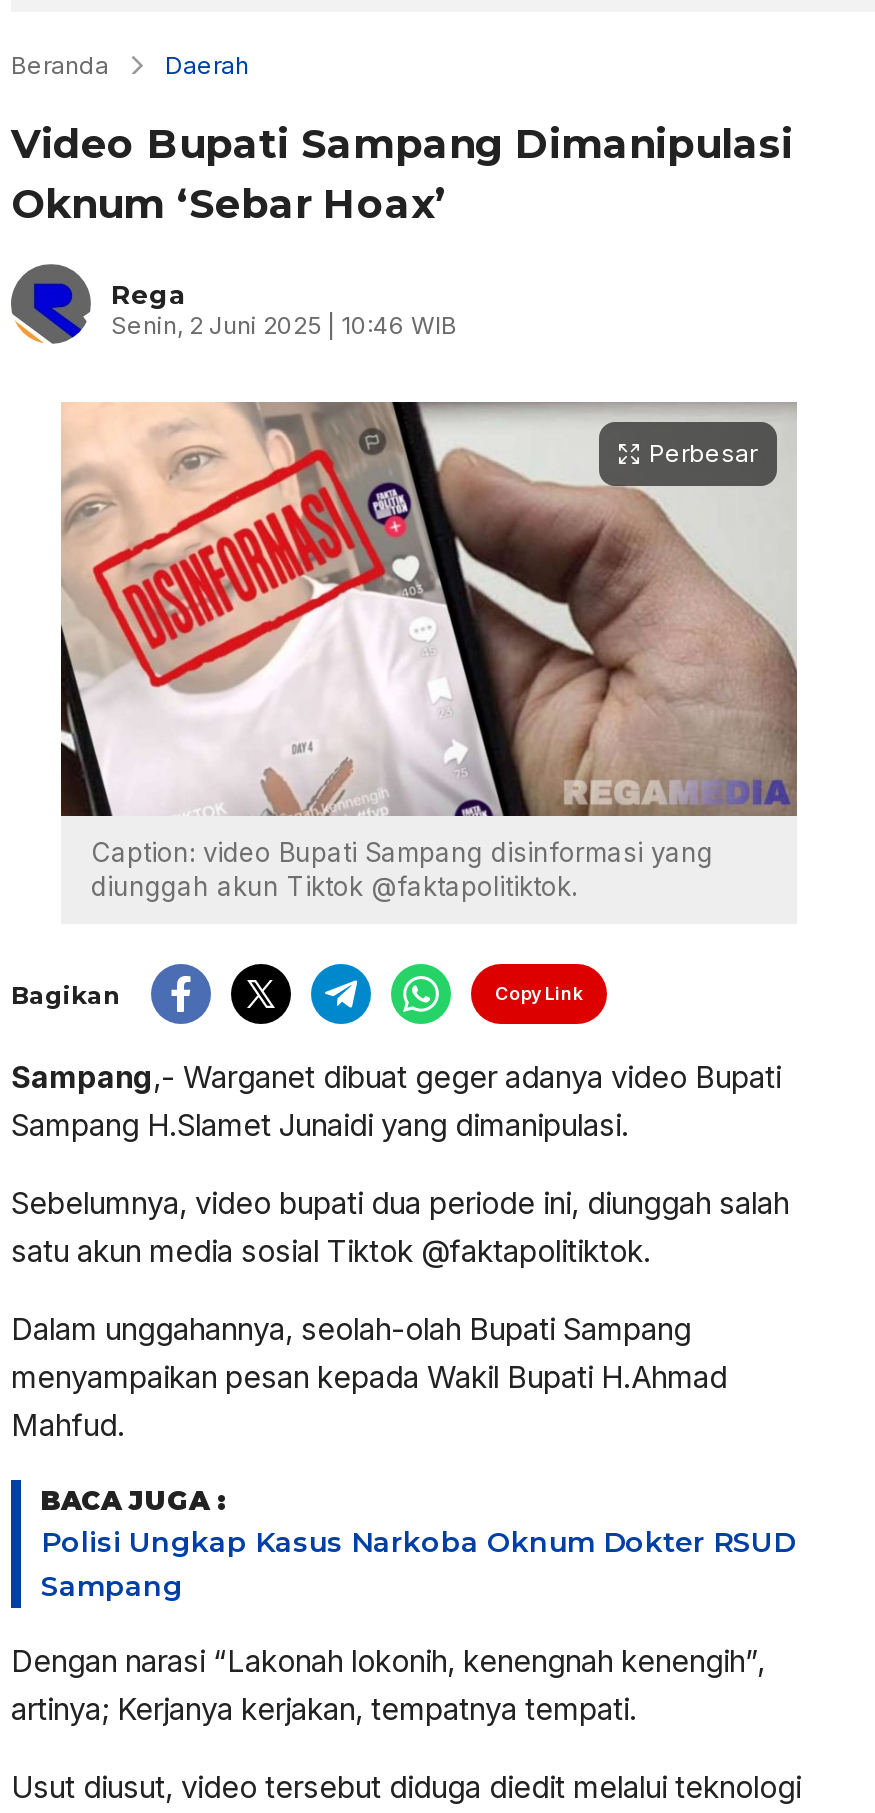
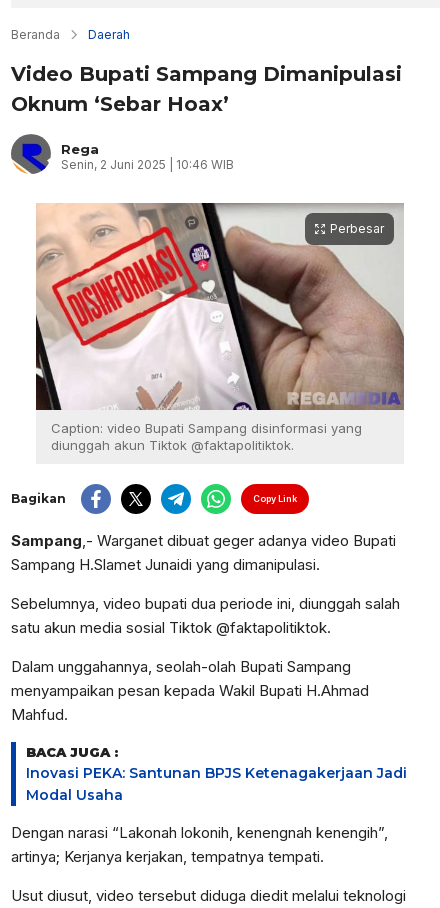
[41,1524,795,1604] Polisi Ungkap Kasus Narkoba Oknum Dokter RSUD | Sampang -> [26,764,407,804] Inovasi PEKA: Santunan BPJS Ketenagakerjaan Jadi | Modal Usaha

